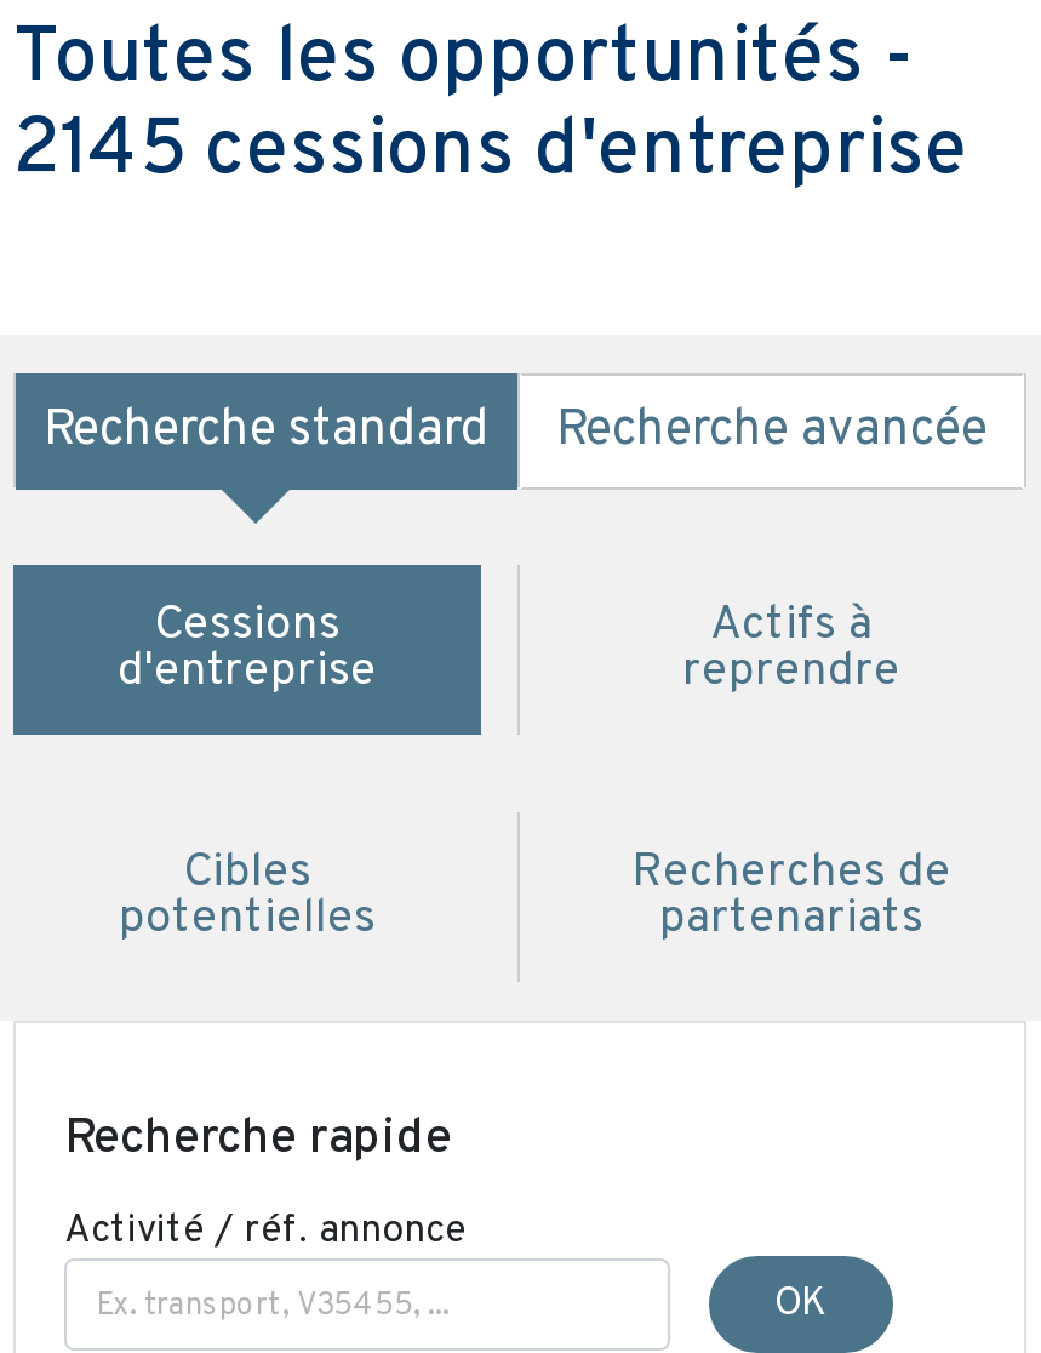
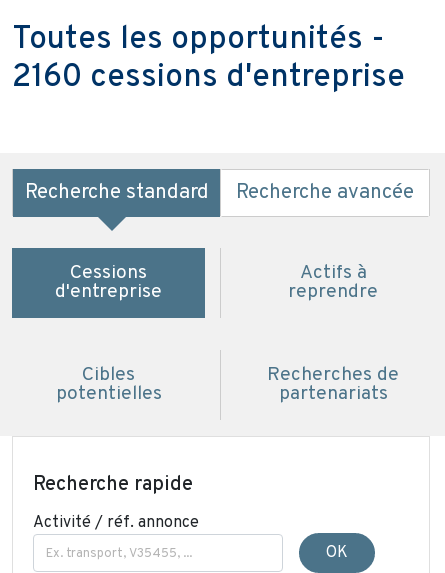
[13,104,968,201] 2145 cessions d'entreprise -> [12,58,405,98] 2160 cessions d'entreprise

